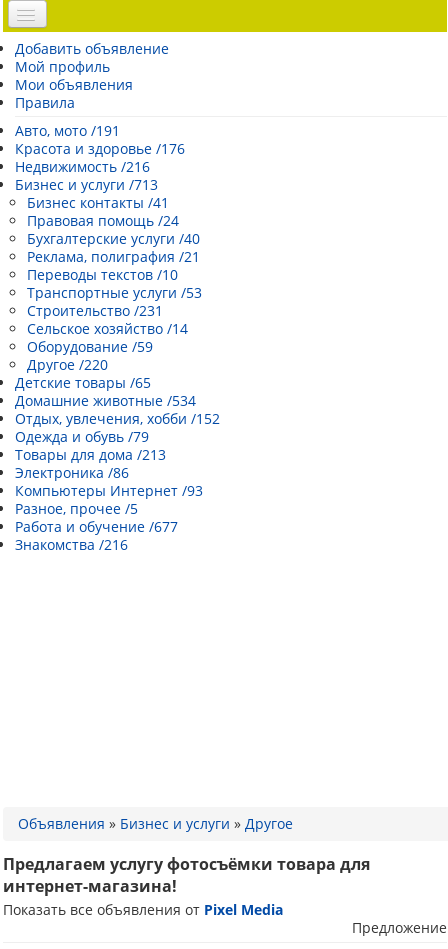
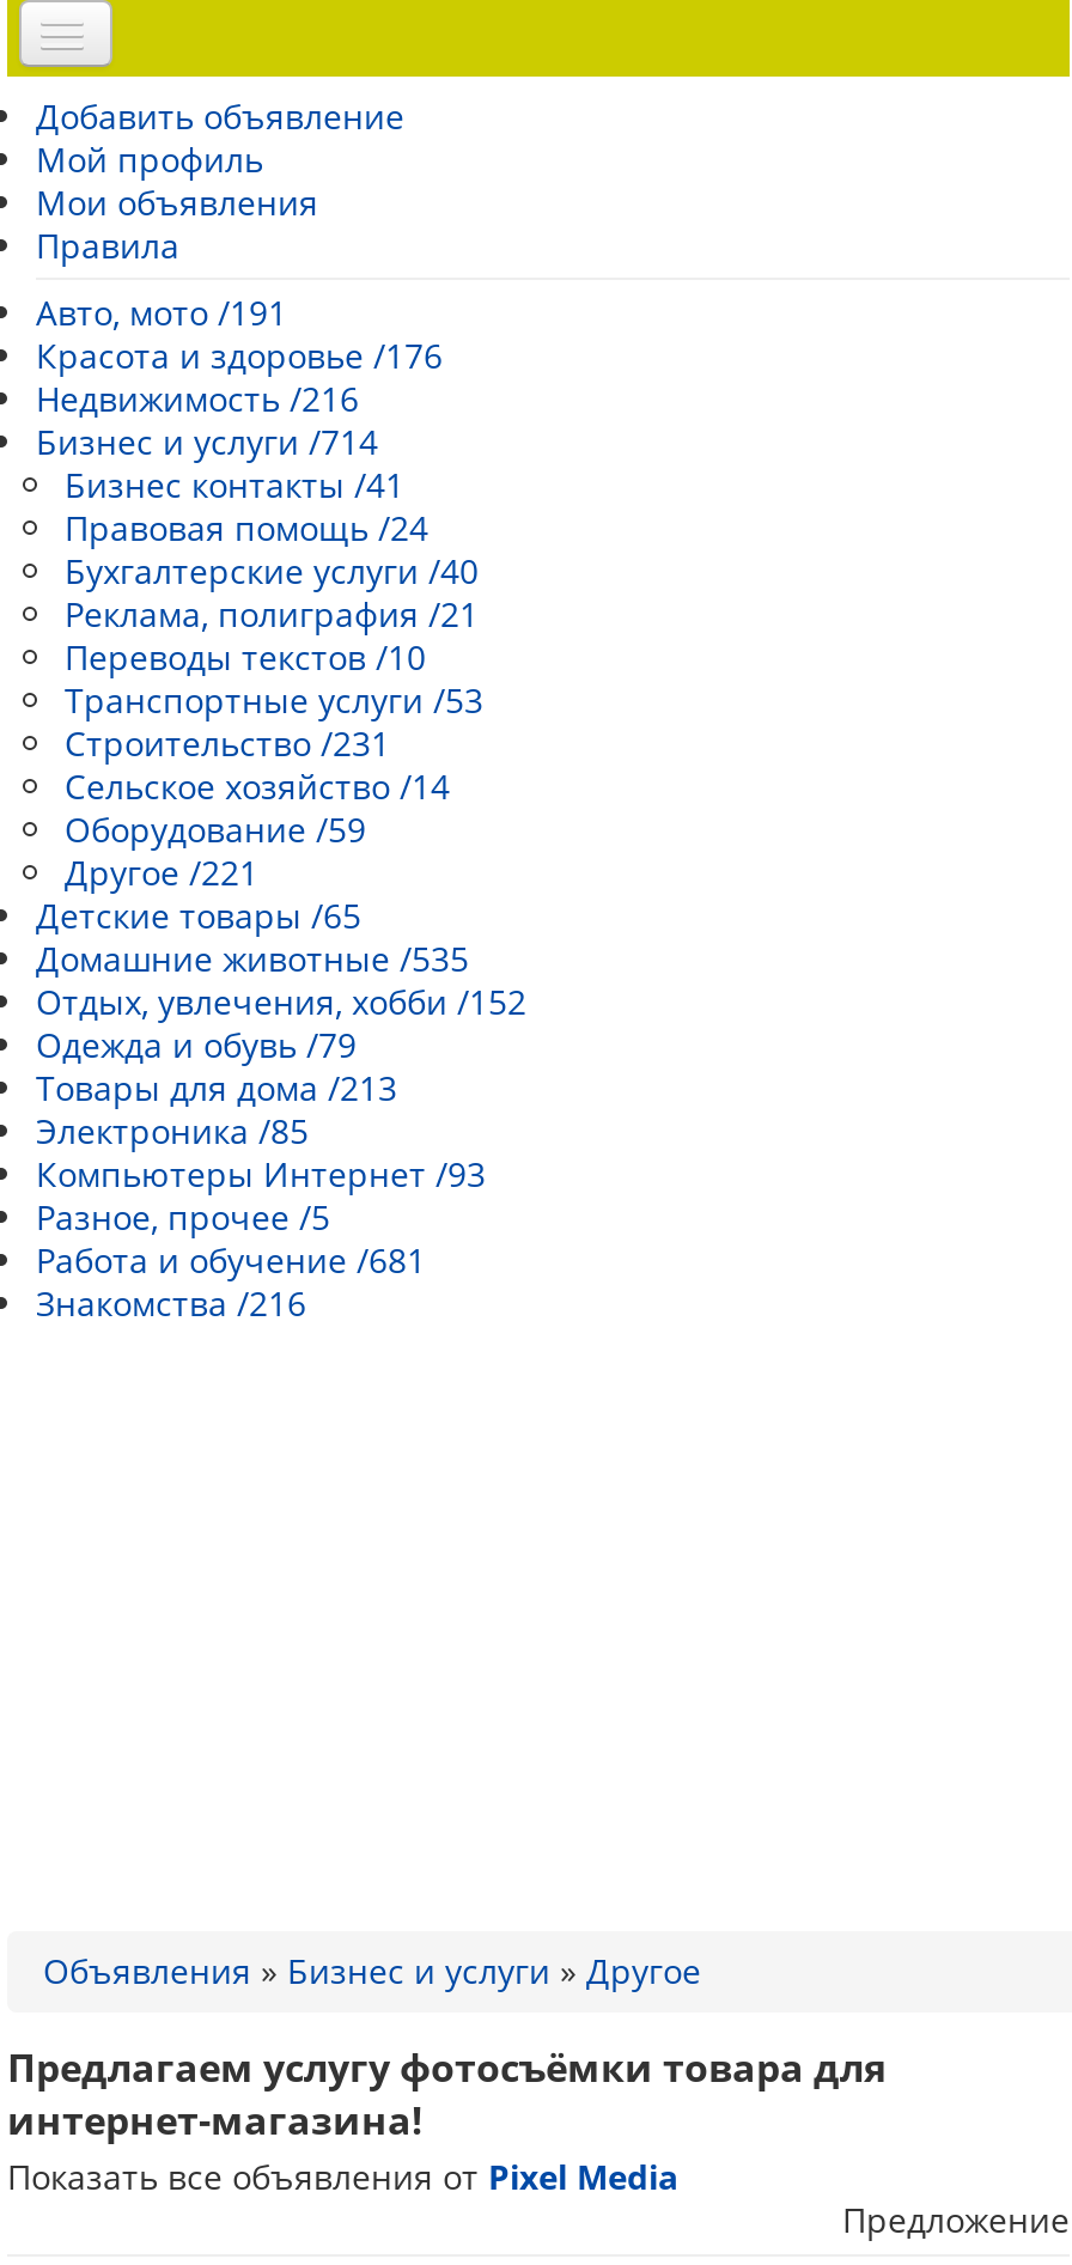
[15,175,158,194] Бизнес и услуги /713 -> [36,419,378,464] Бизнес и услуги /714
[27,355,108,374] Другое /220 -> [65,850,258,895] Другое /221
[15,391,196,410] Домашние животные /534 -> [36,936,469,981] Домашние животные /535
[15,463,129,482] Электроника /86 -> [36,1108,309,1153] Электроника /85
[15,517,178,536] Работа и обучение /677 -> [36,1237,426,1283] Работа и обучение /681

